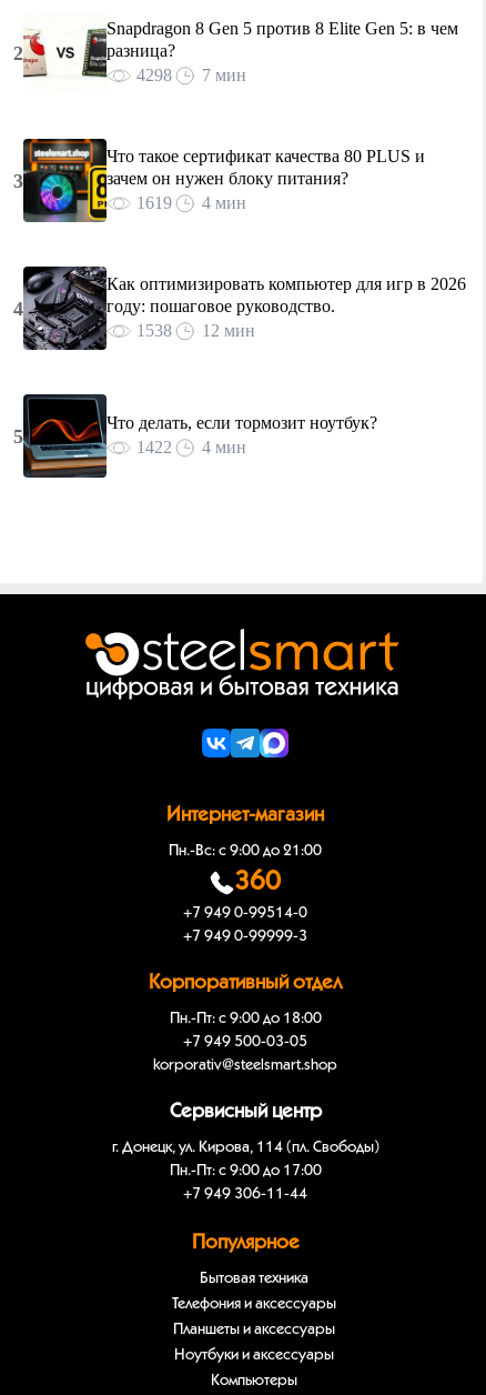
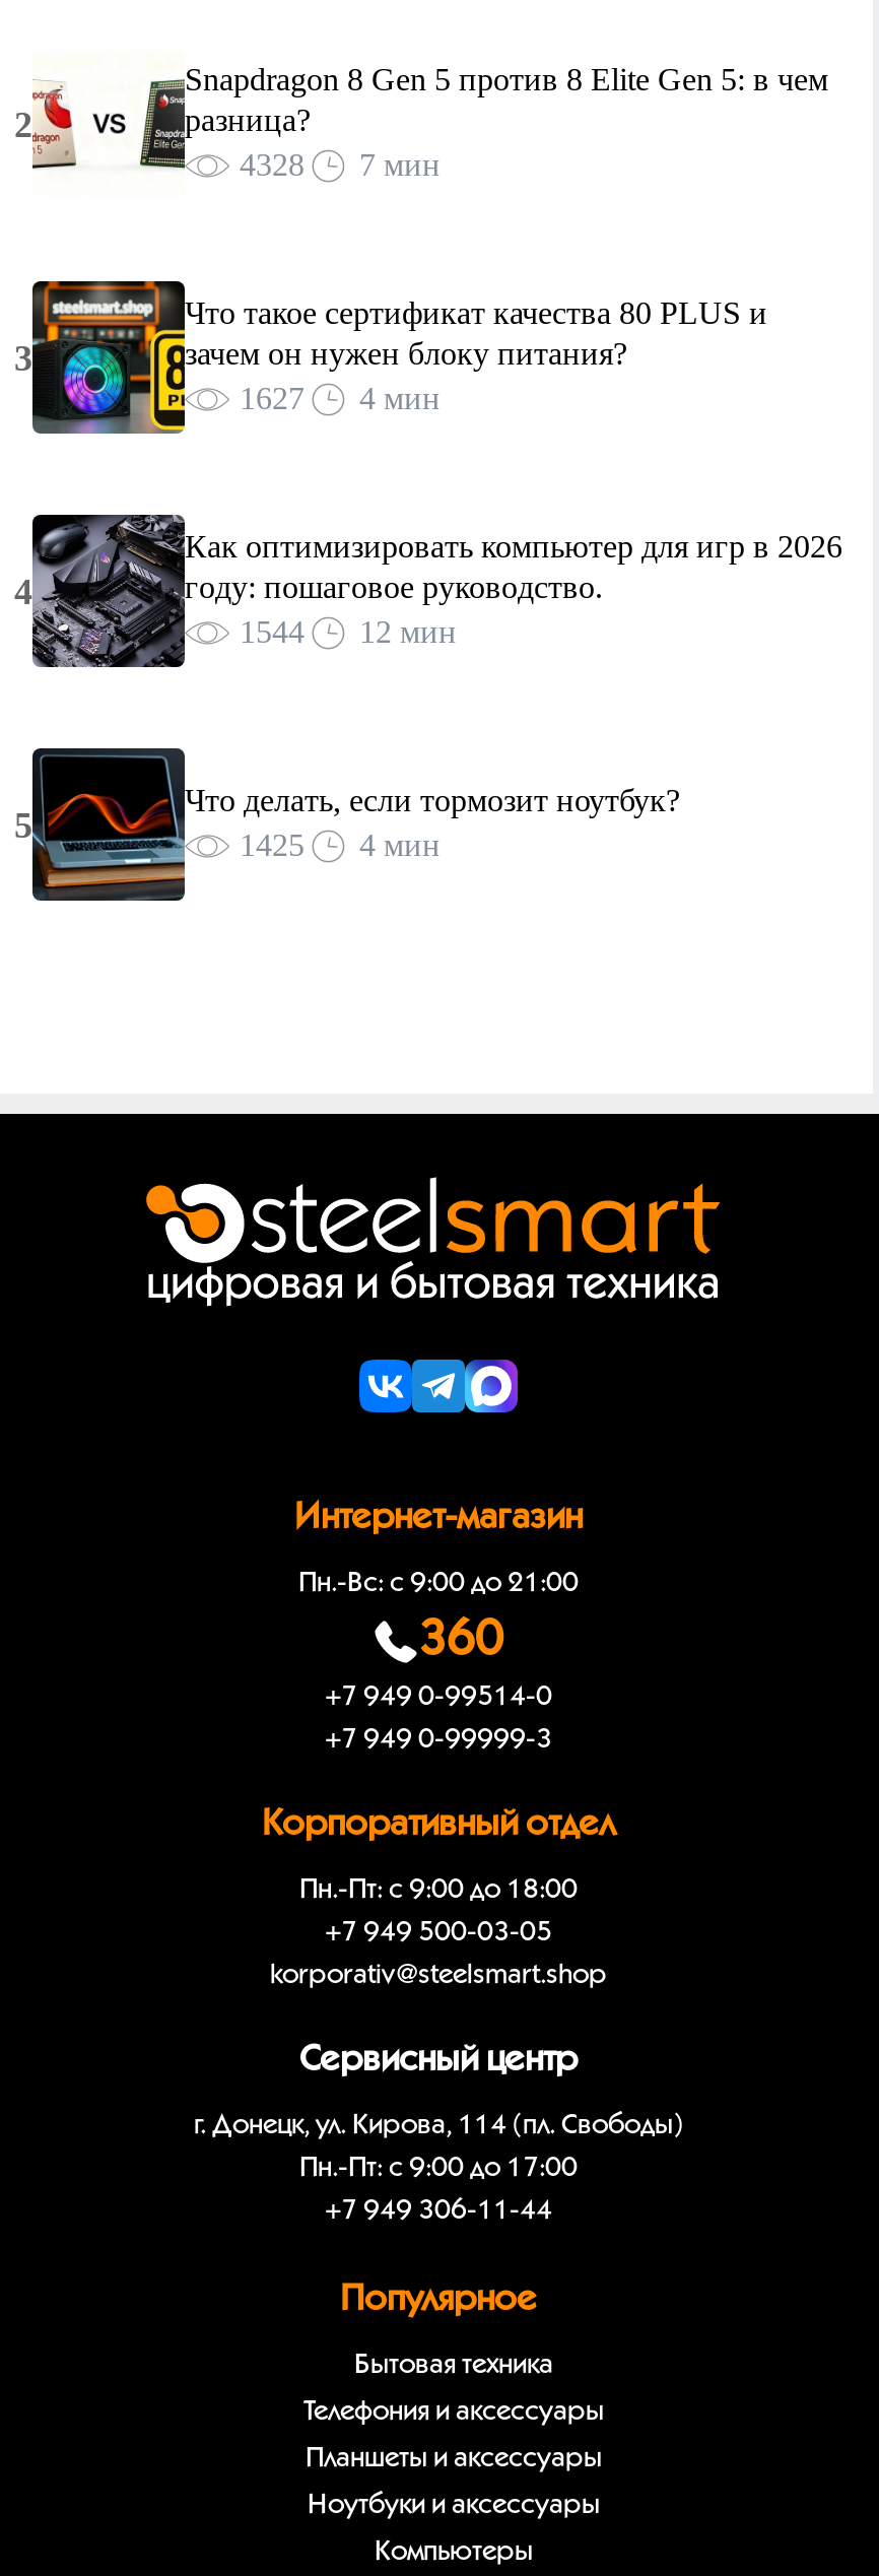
[136,65,246,84] 4298 7 мин -> [240,146,441,181] 4328 7 мин
[136,193,246,212] 1619 4 мин -> [240,380,441,414] 1627 4 мин
[136,321,255,339] 1538 12 мин -> [240,613,457,648] 1544 12 мин
[136,437,246,456] 1422 4 мин -> [240,827,441,861] 1425 4 мин

